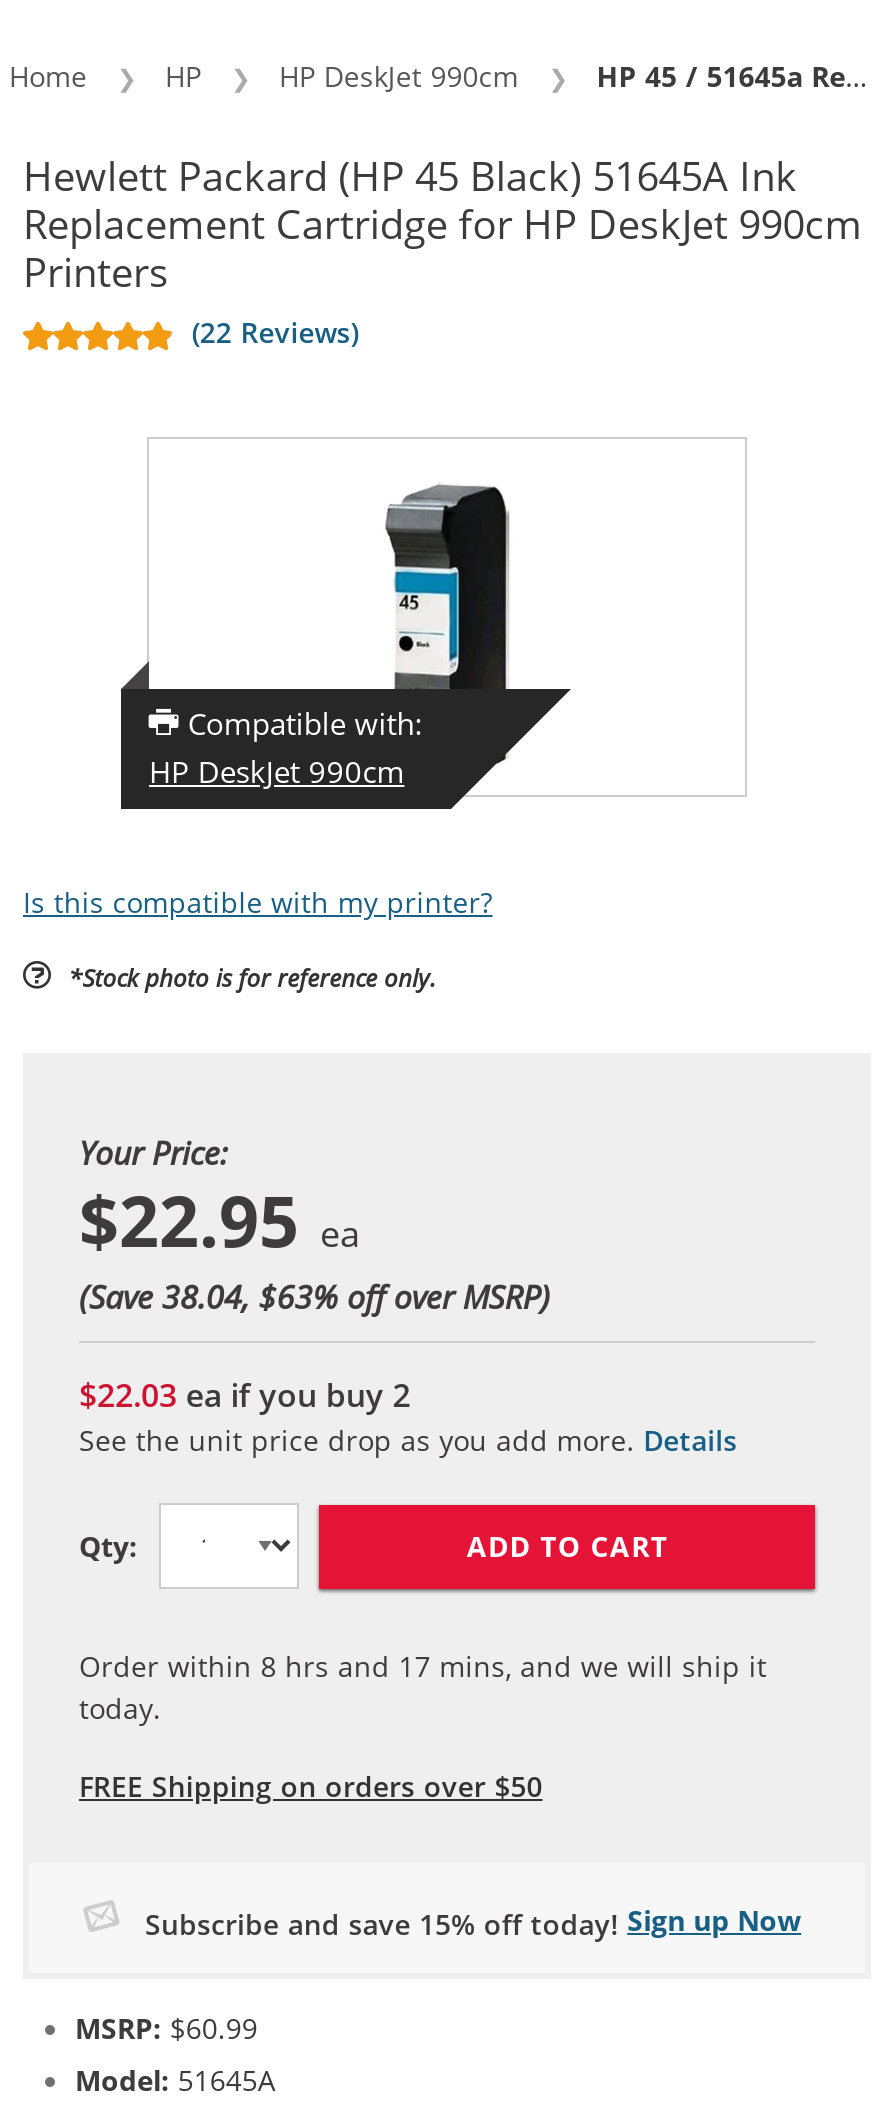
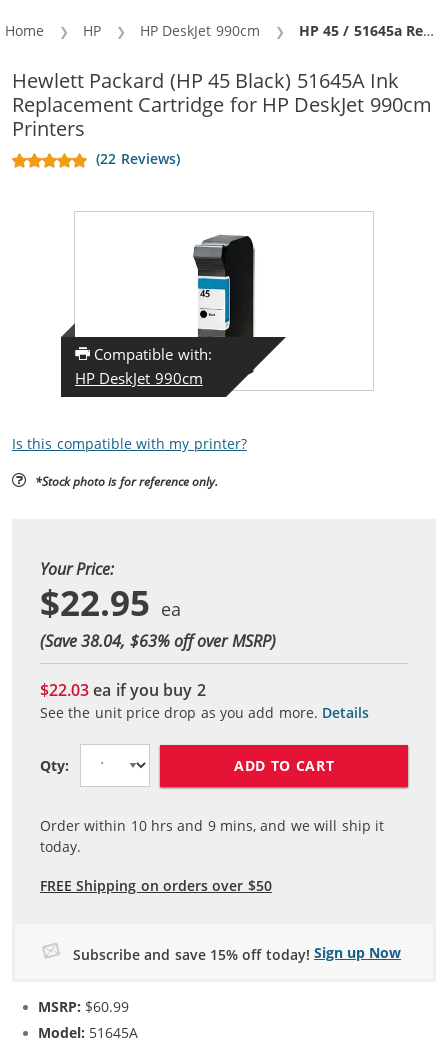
[79,1647,767,1685] Order within 8 hrs and 17 mins, and we will ship it -> [40,816,384,835] Order within 10 hrs and 9 mins, and we will ship it

